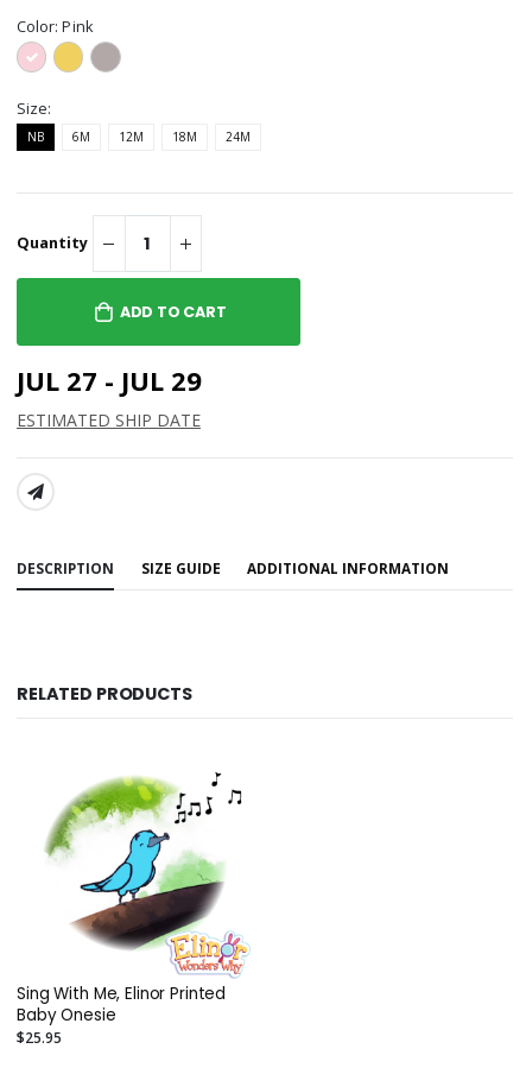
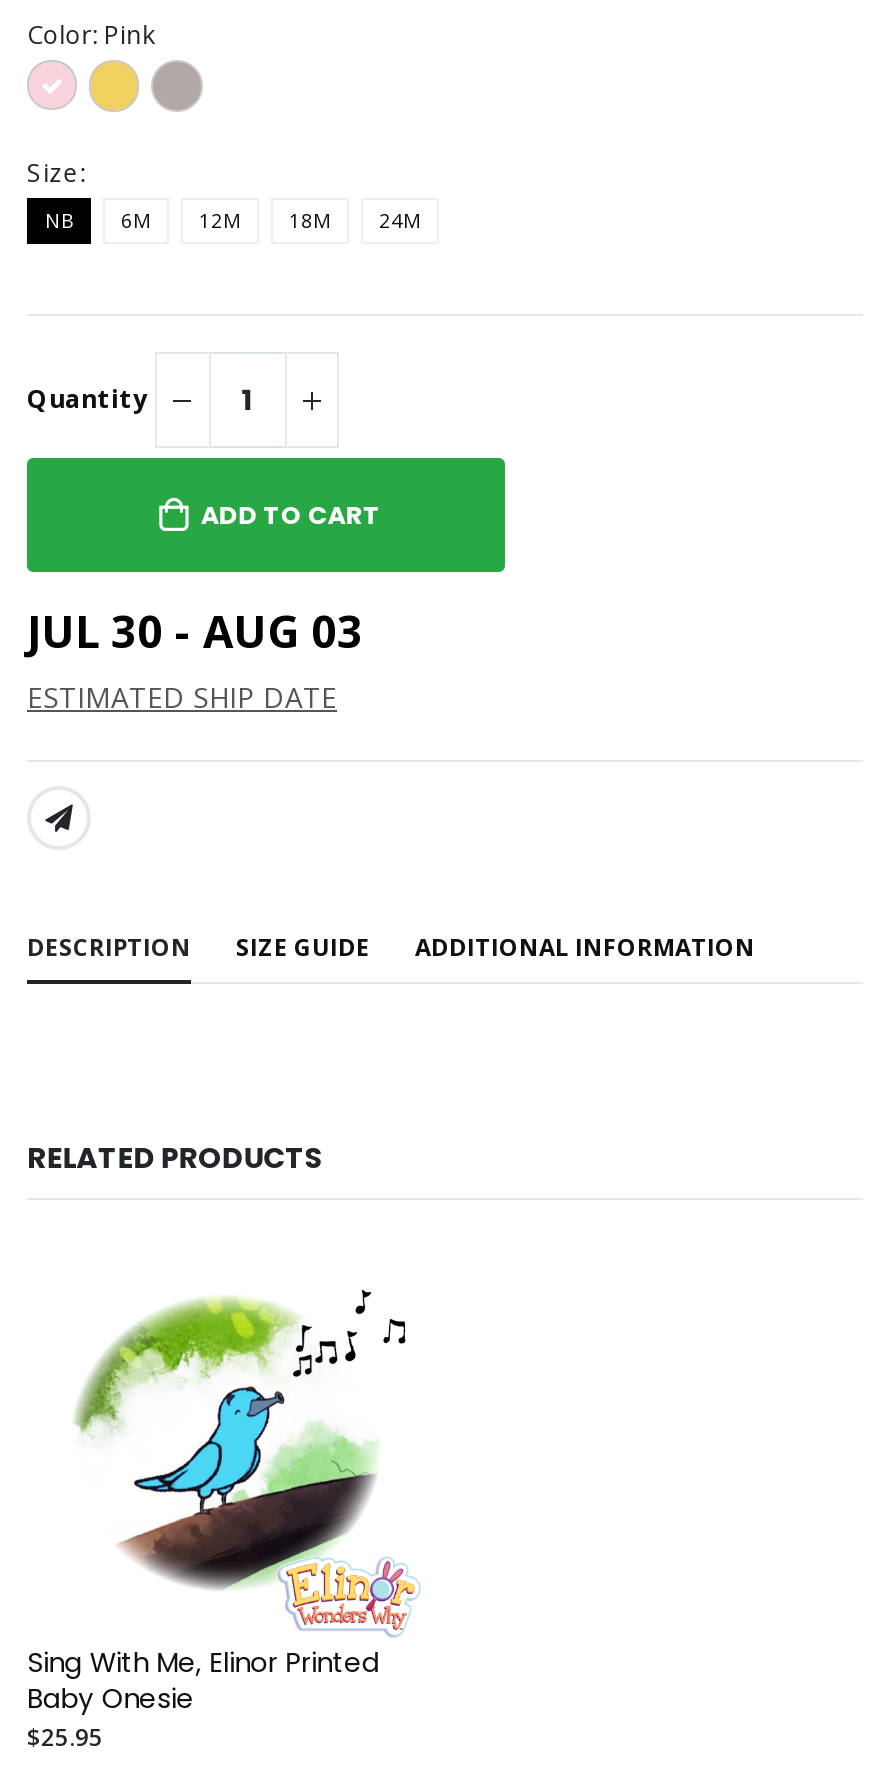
[17,363,202,398] JUL 27 - JUL 29 -> [27,600,363,660] JUL 30 - AUG 03

